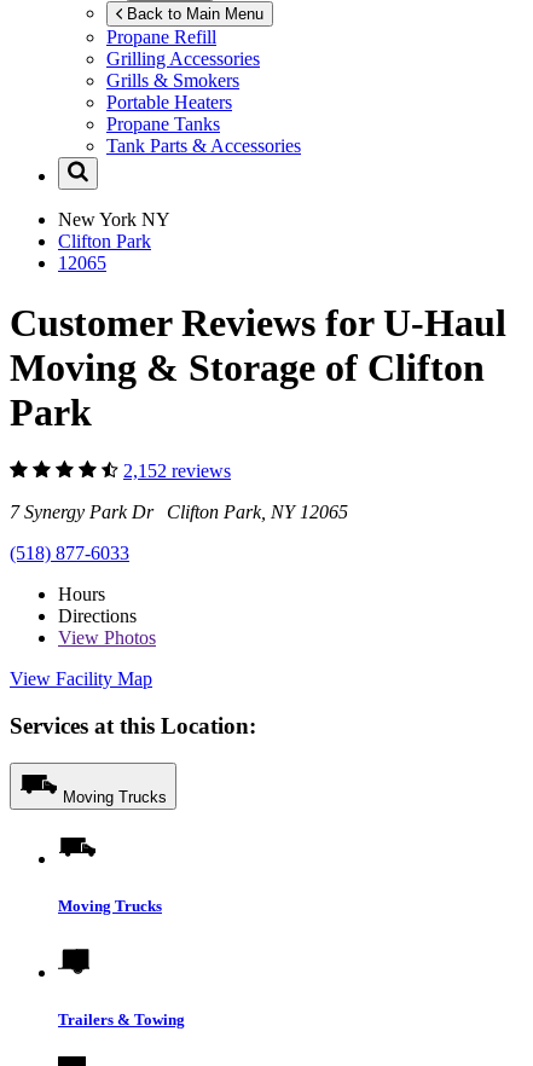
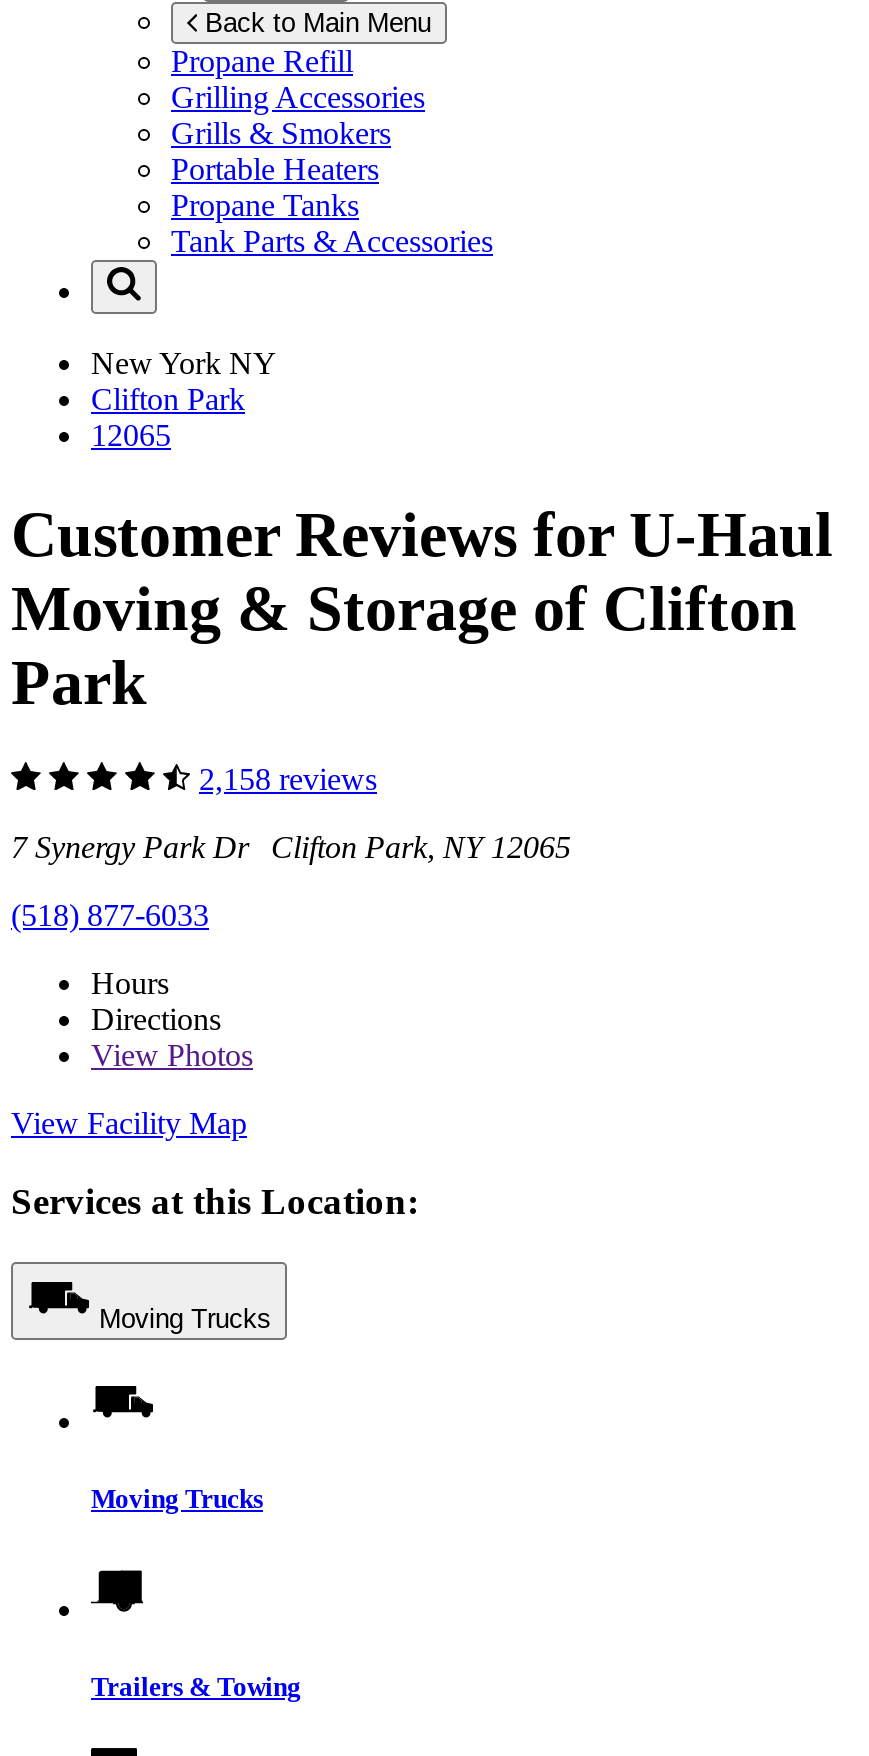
[123,461,231,481] 2,152 reviews -> [199,762,377,796] 2,158 reviews

